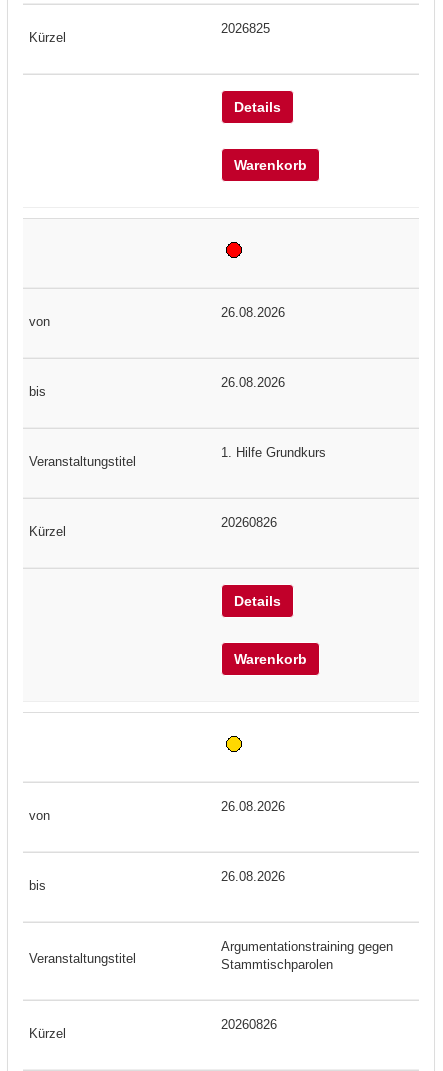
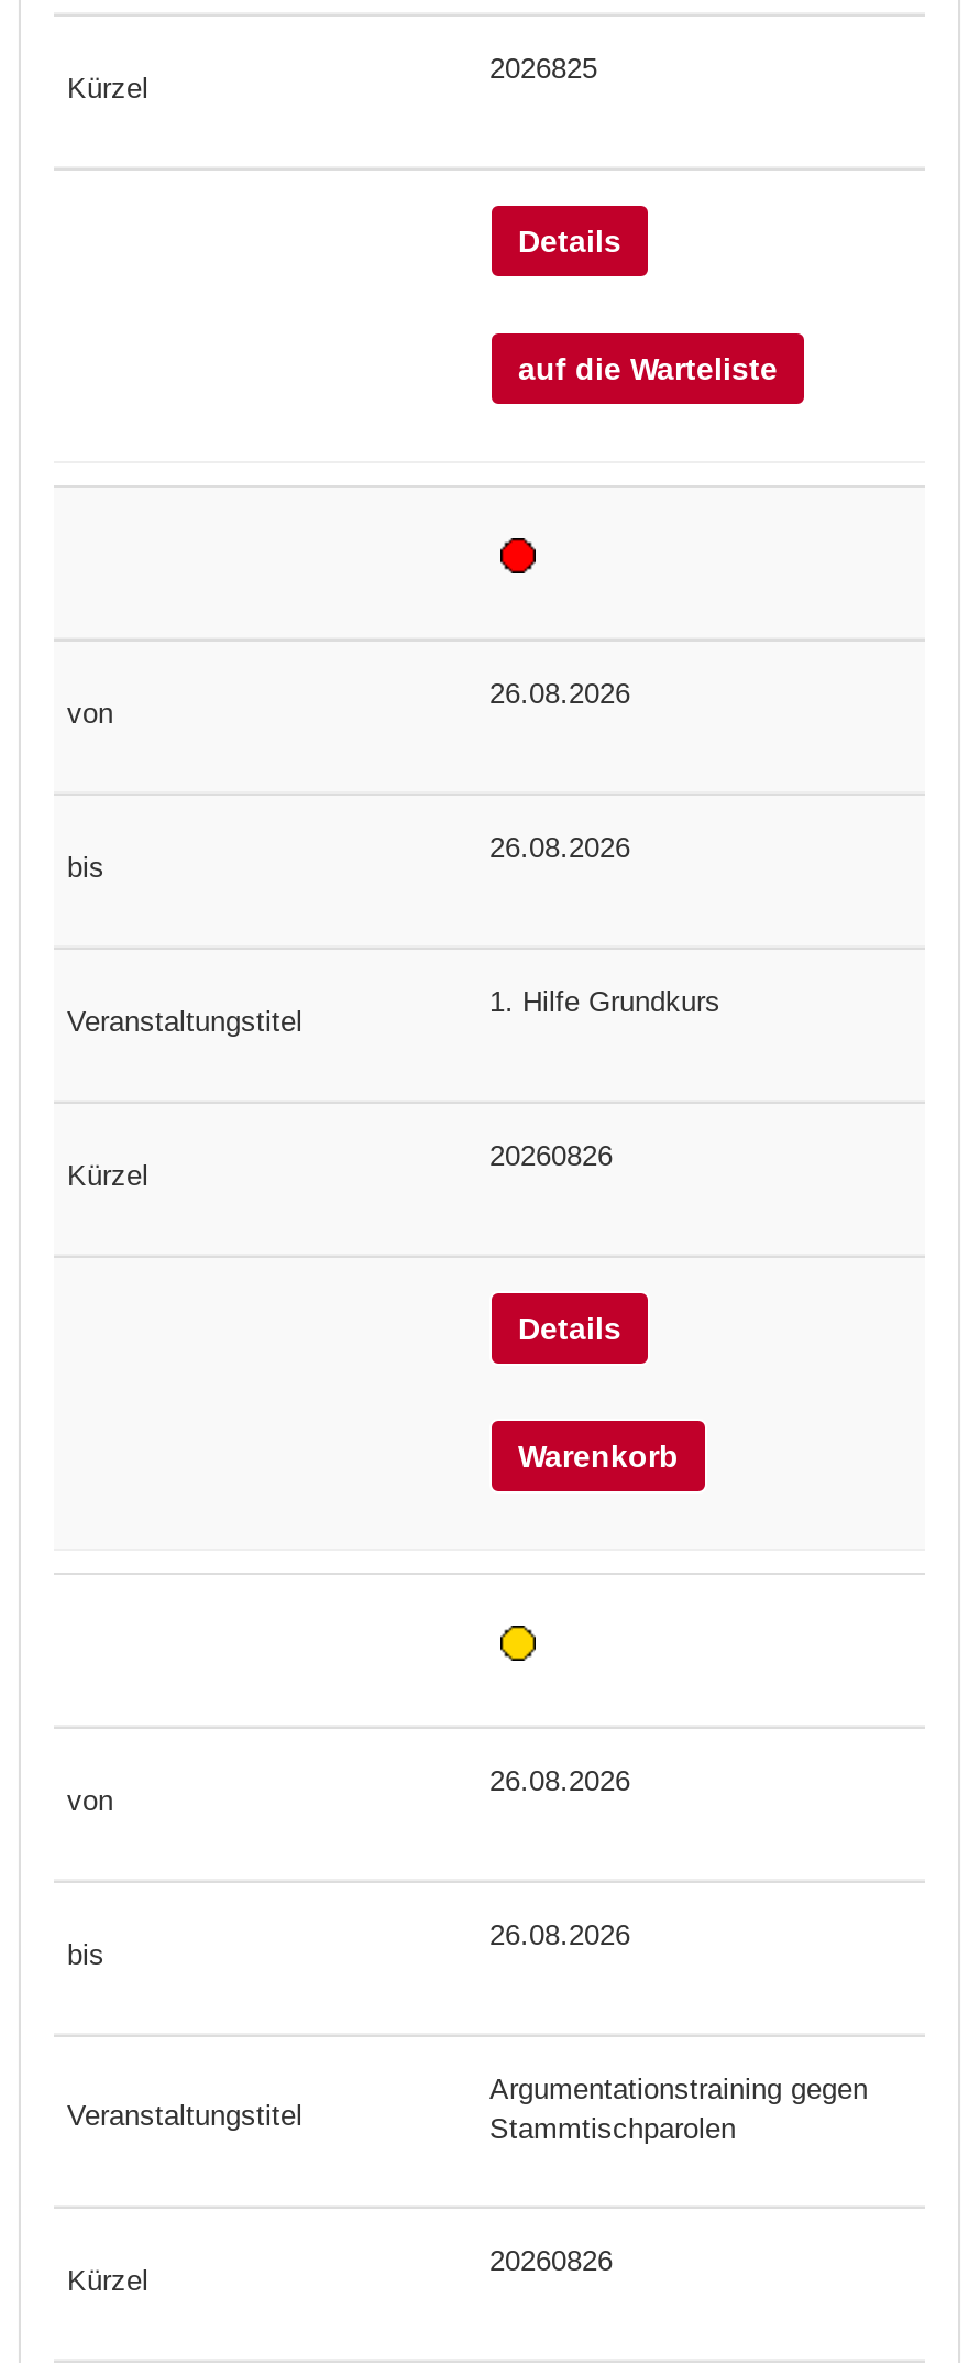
[234,157,307,173] Warenkorb -> [518,352,778,387] auf die Warteliste

